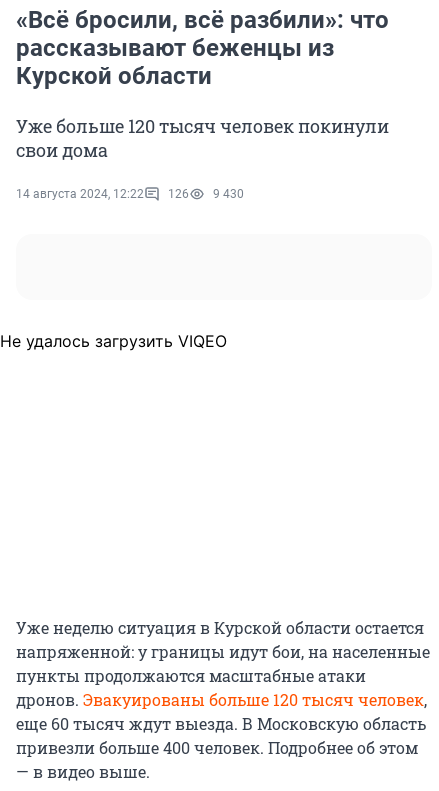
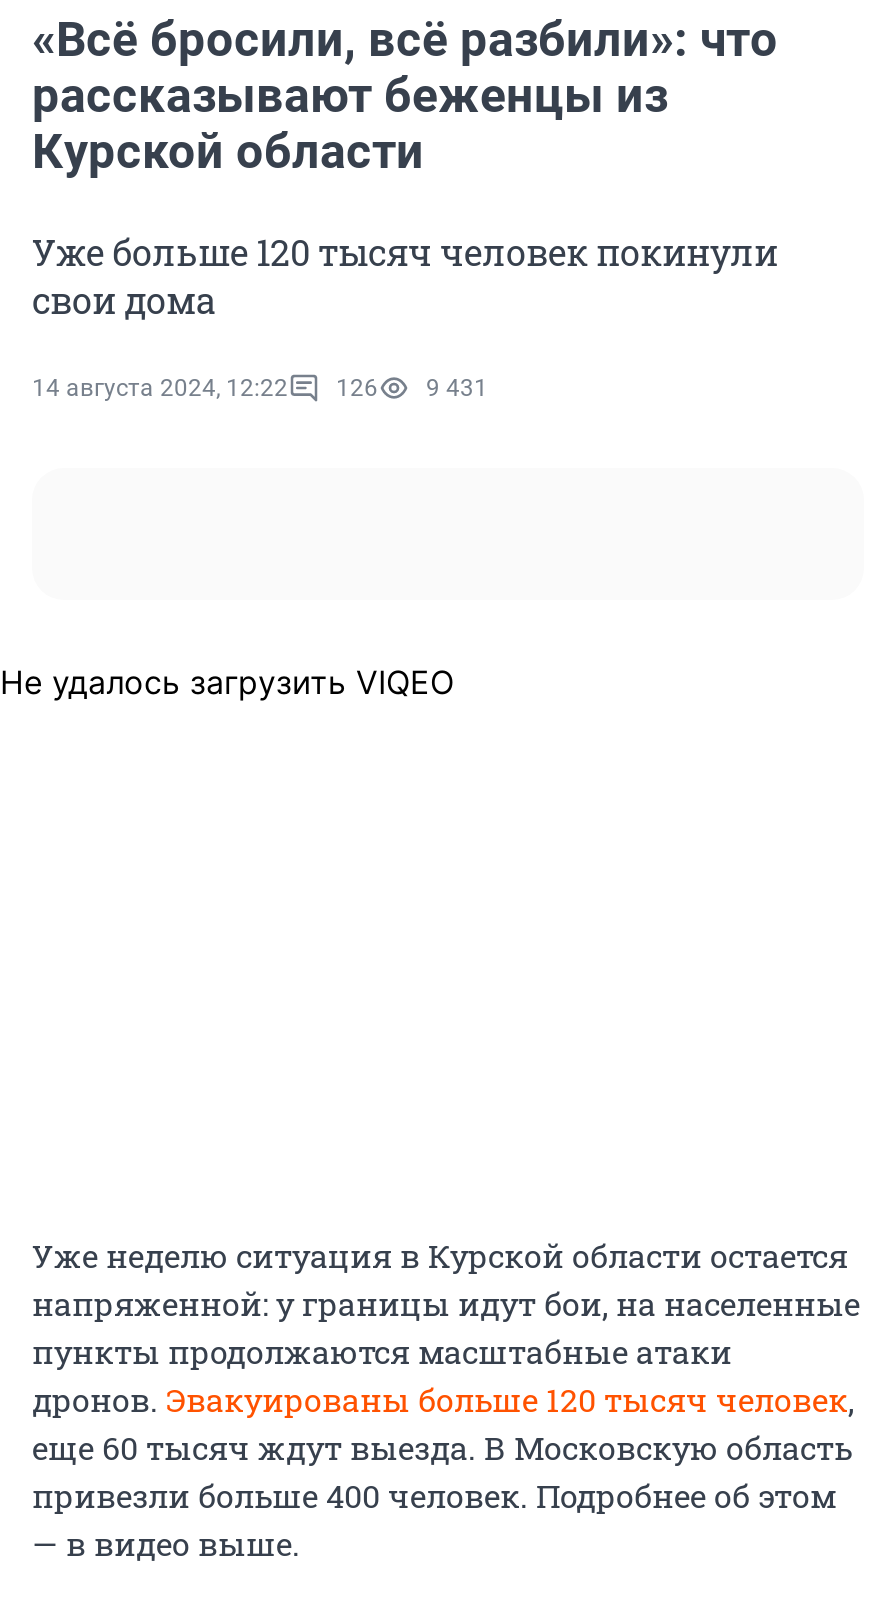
[213,187,244,201] 9 430 -> [426,374,488,402] 9 431

